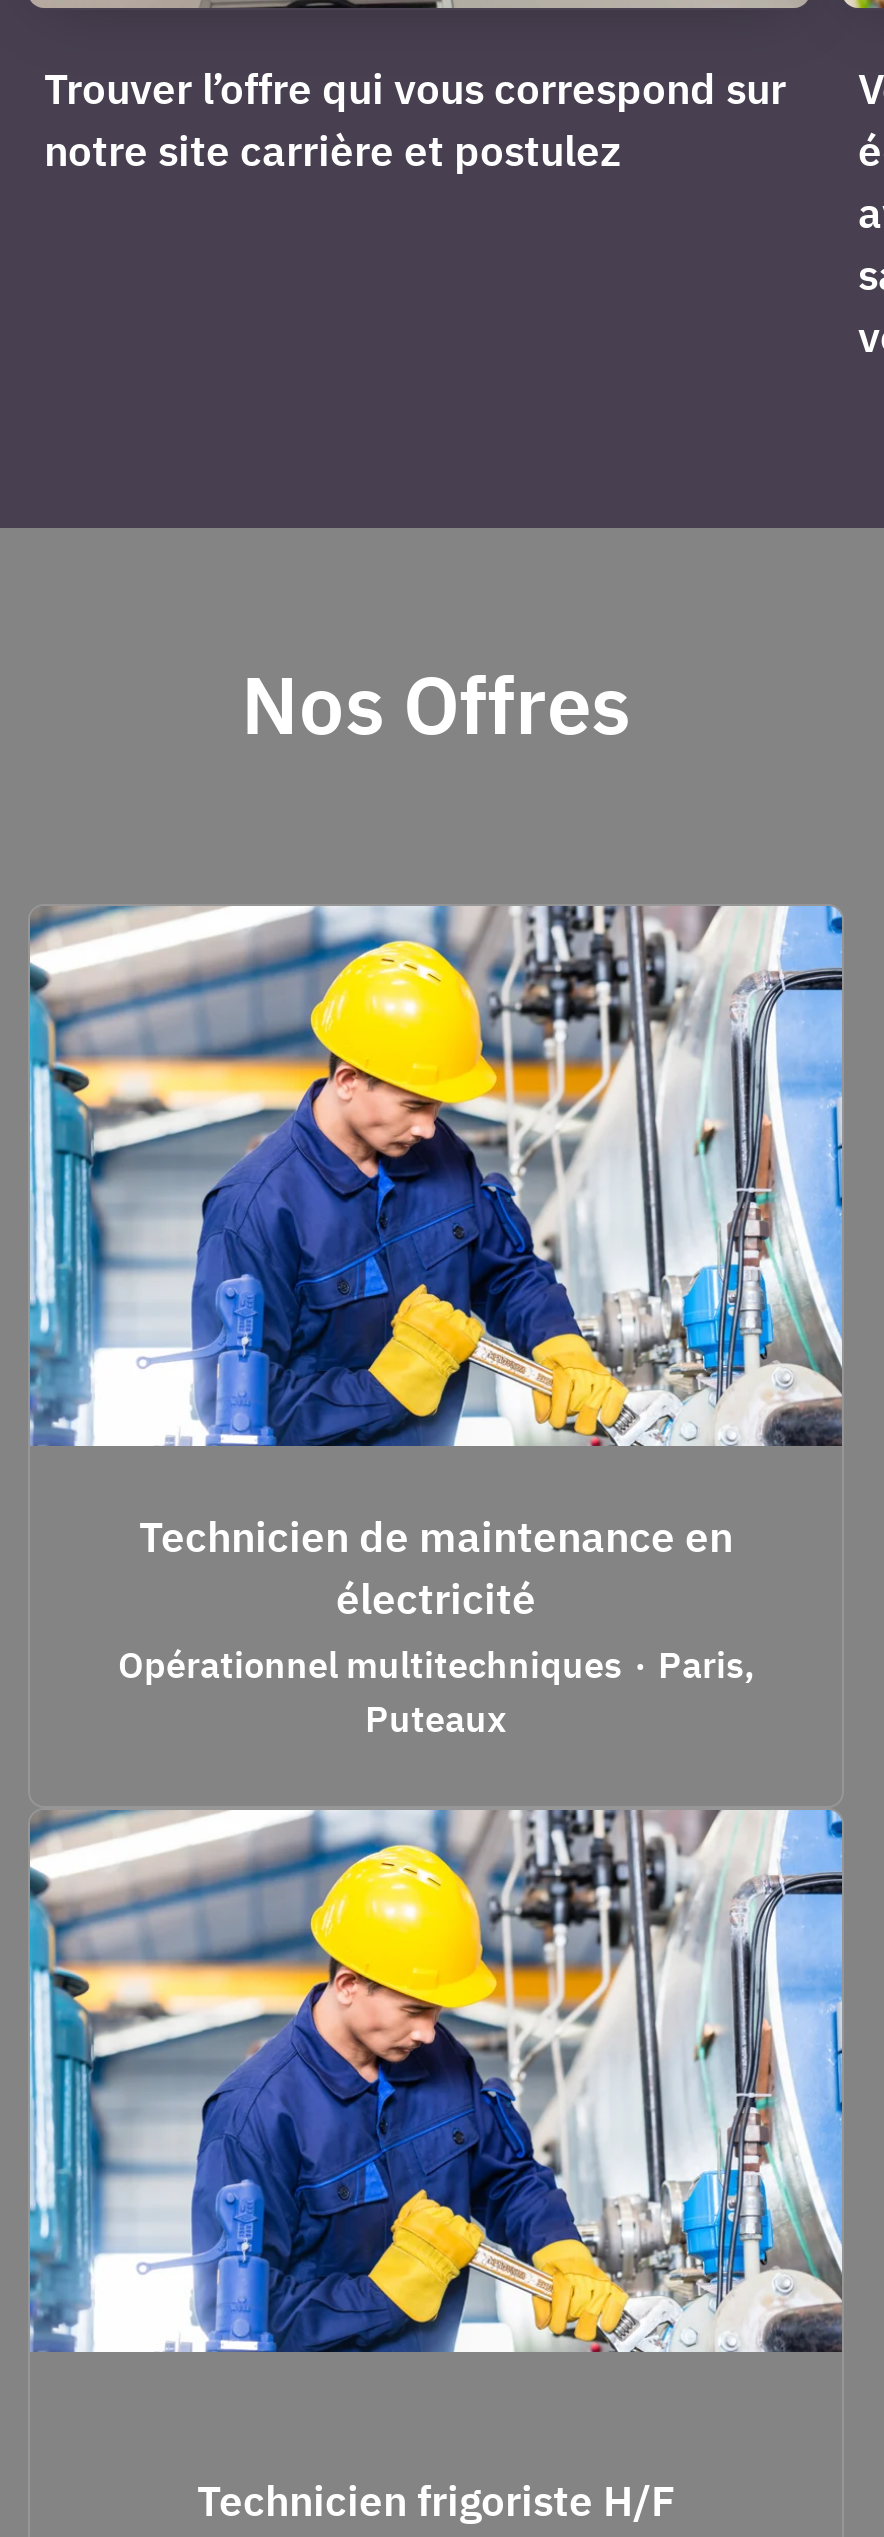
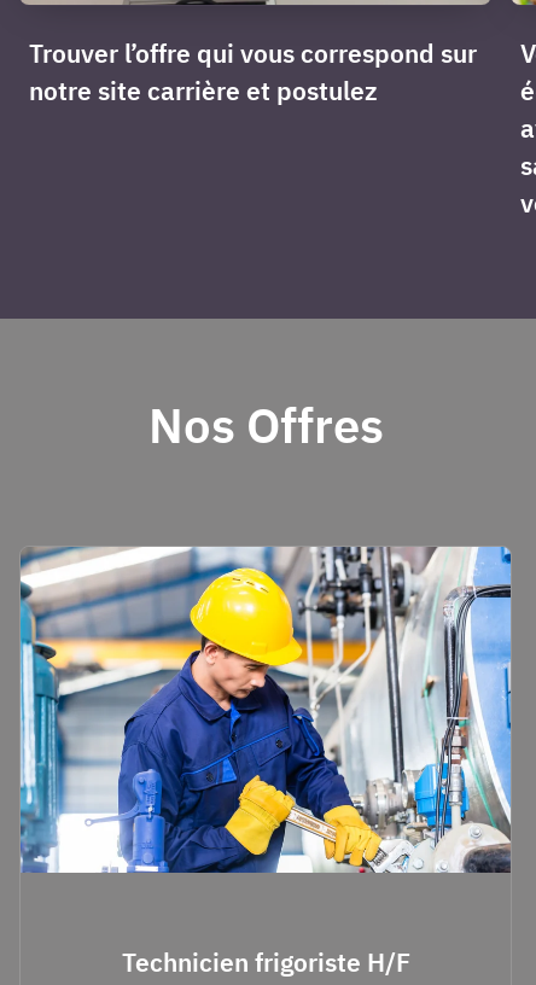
[118,1509,754,1743] Technicien de maintenance en | électricité | Opérationnel multitechniques · Paris, | Puteaux -> none

